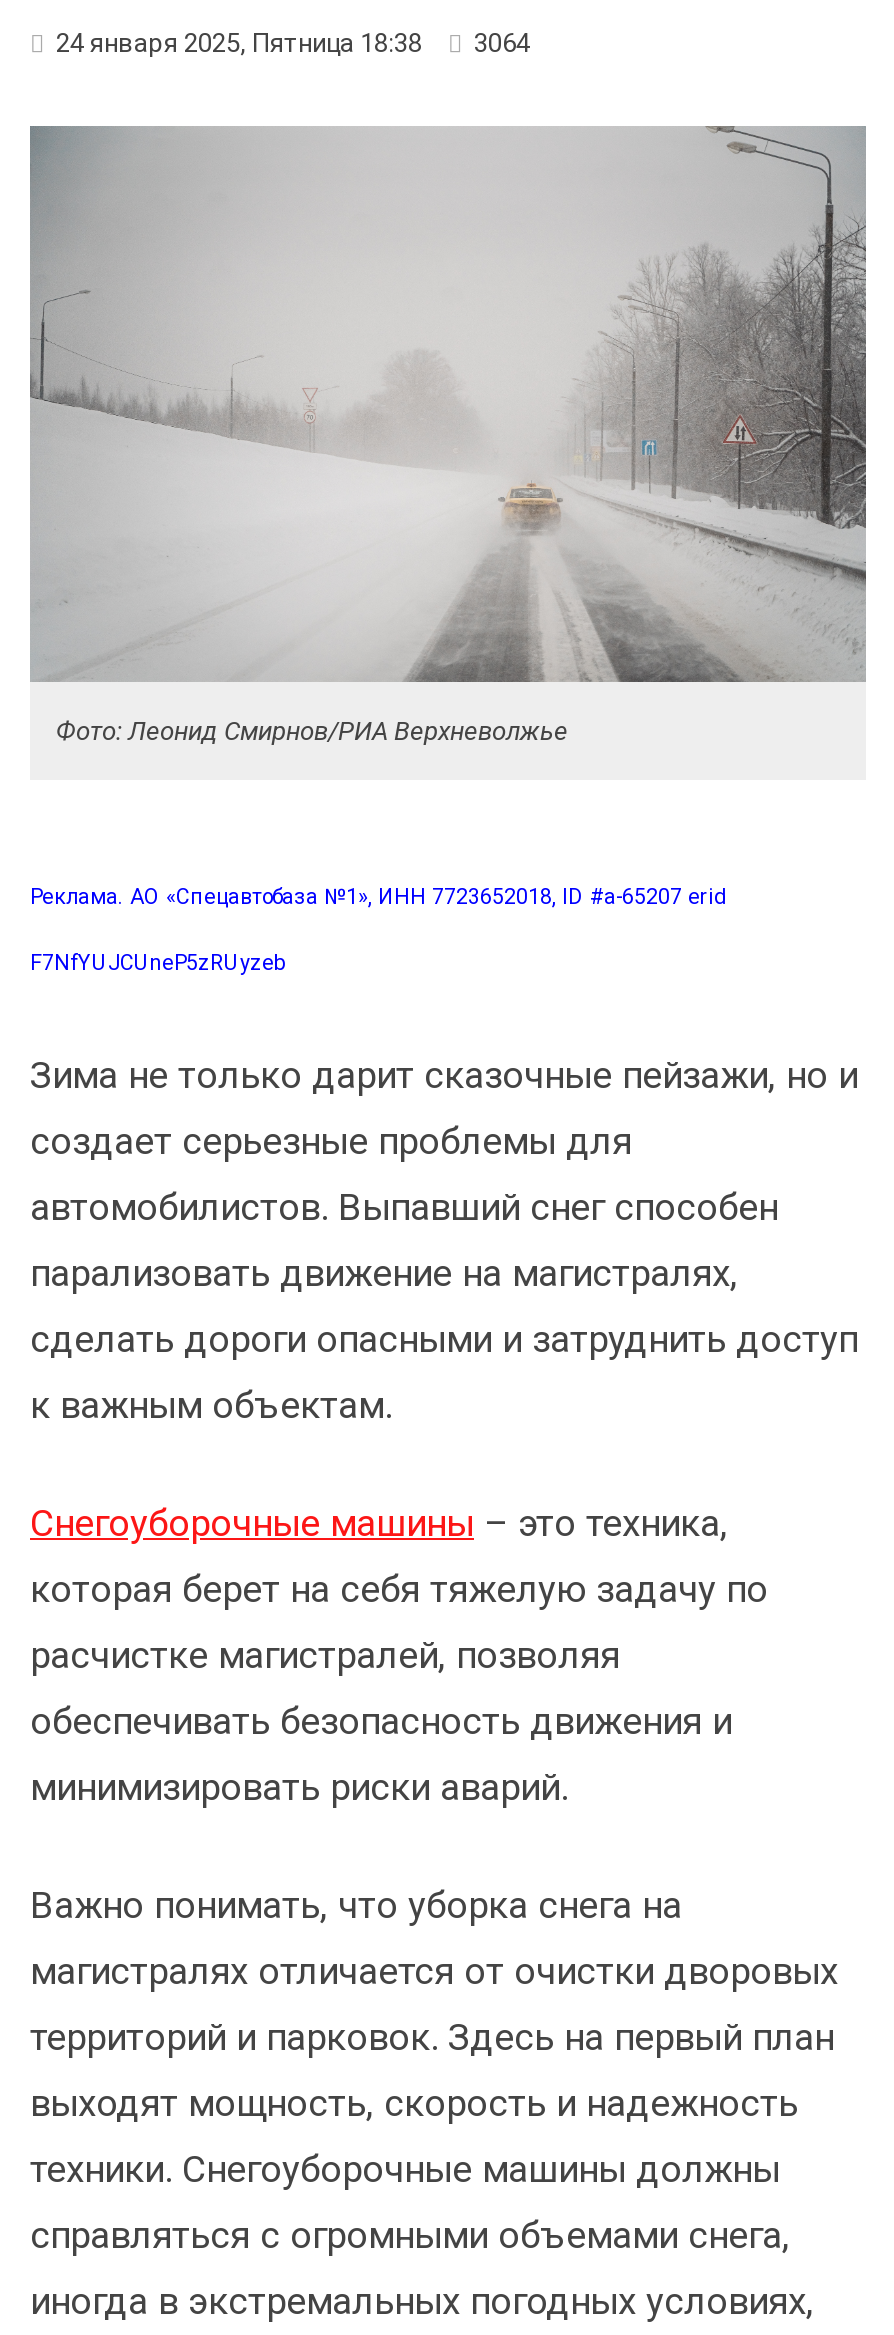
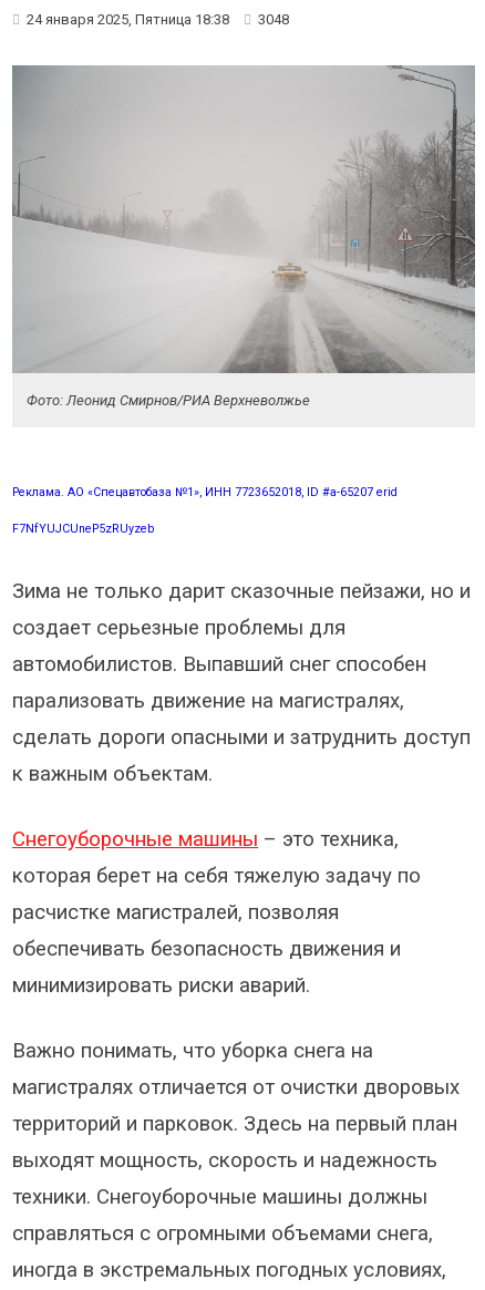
[56,27,530,57] 24 января 2025, Пятница 18:38 3064 -> [27,11,289,27] 24 января 2025, Пятница 18:38 3048

